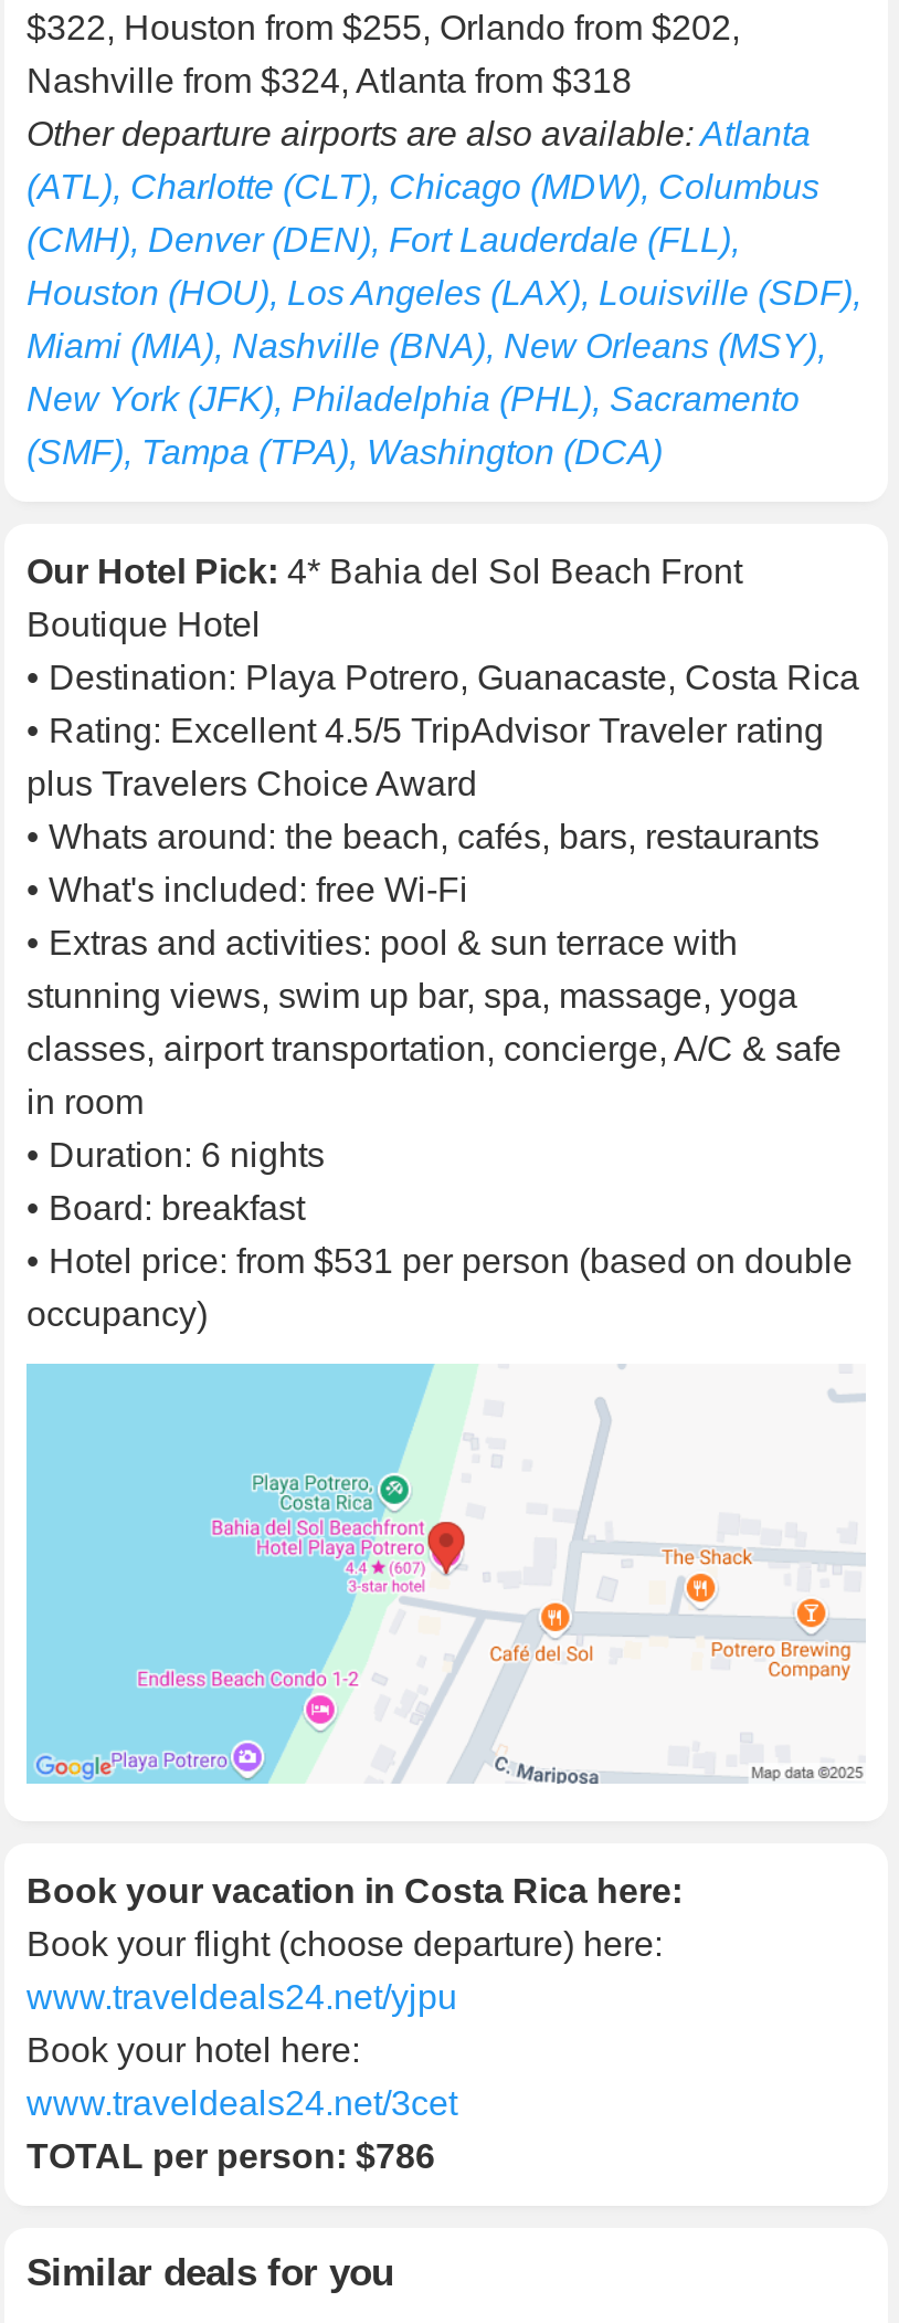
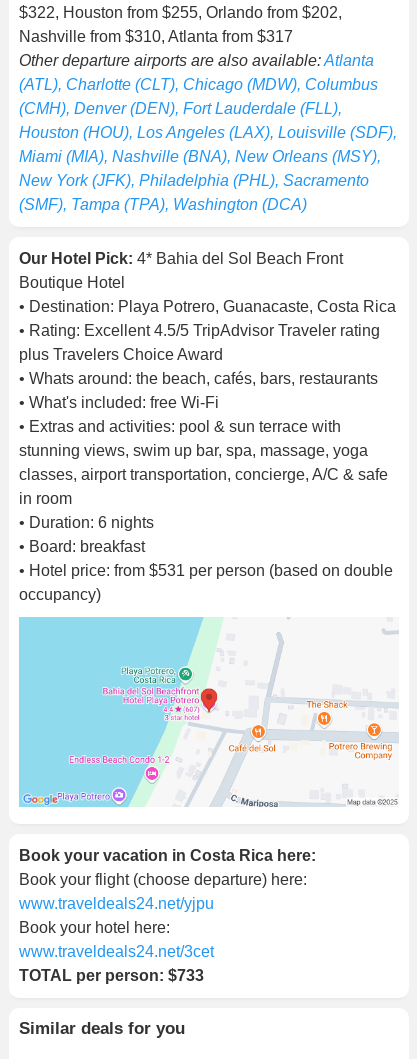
[27,62,632,99] Nashville from $324, Atlanta from $318 -> [19,28,293,45] Nashville from $310, Atlanta from $317
[27,2137,435,2175] TOTAL per person: $786 -> [19,967,204,984] TOTAL per person: $733

